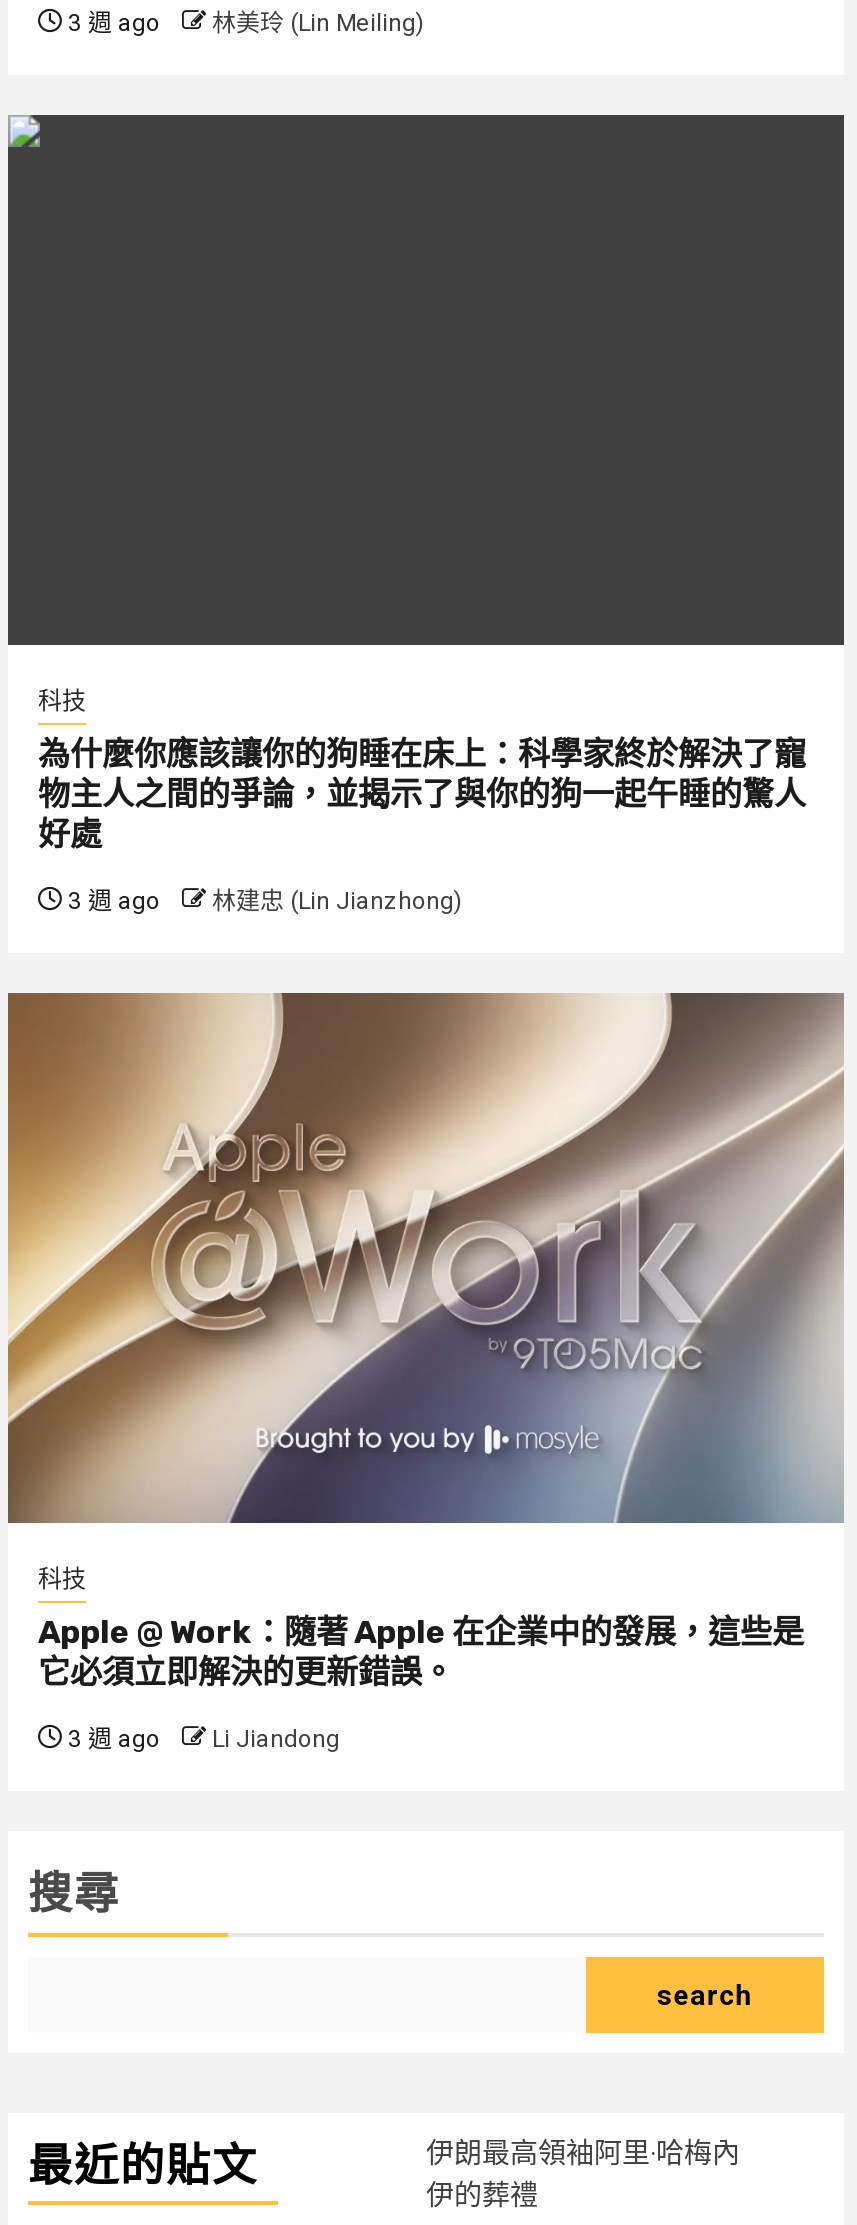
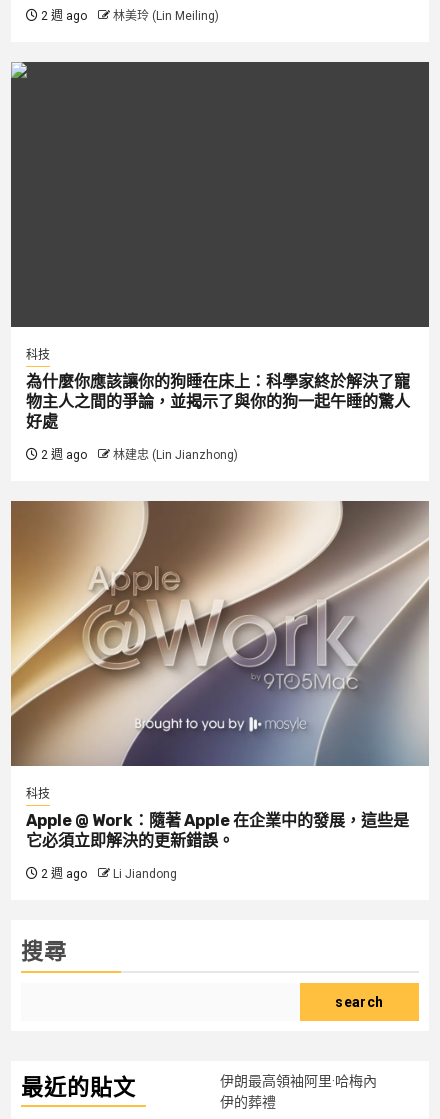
[62,9,424,37] 3 週 ago 林美玲 (Lin Meiling) -> [38,9,219,23] 2 週 ago 林美玲 (Lin Meiling)
[62,887,462,915] 3 週 ago 林建忠 (Lin Jianzhong) -> [38,448,238,462] 2 週 ago 林建忠 (Lin Jianzhong)
[62,1725,340,1753] 3 週 ago Li Jiandong -> [38,867,177,881] 2 週 ago Li Jiandong

